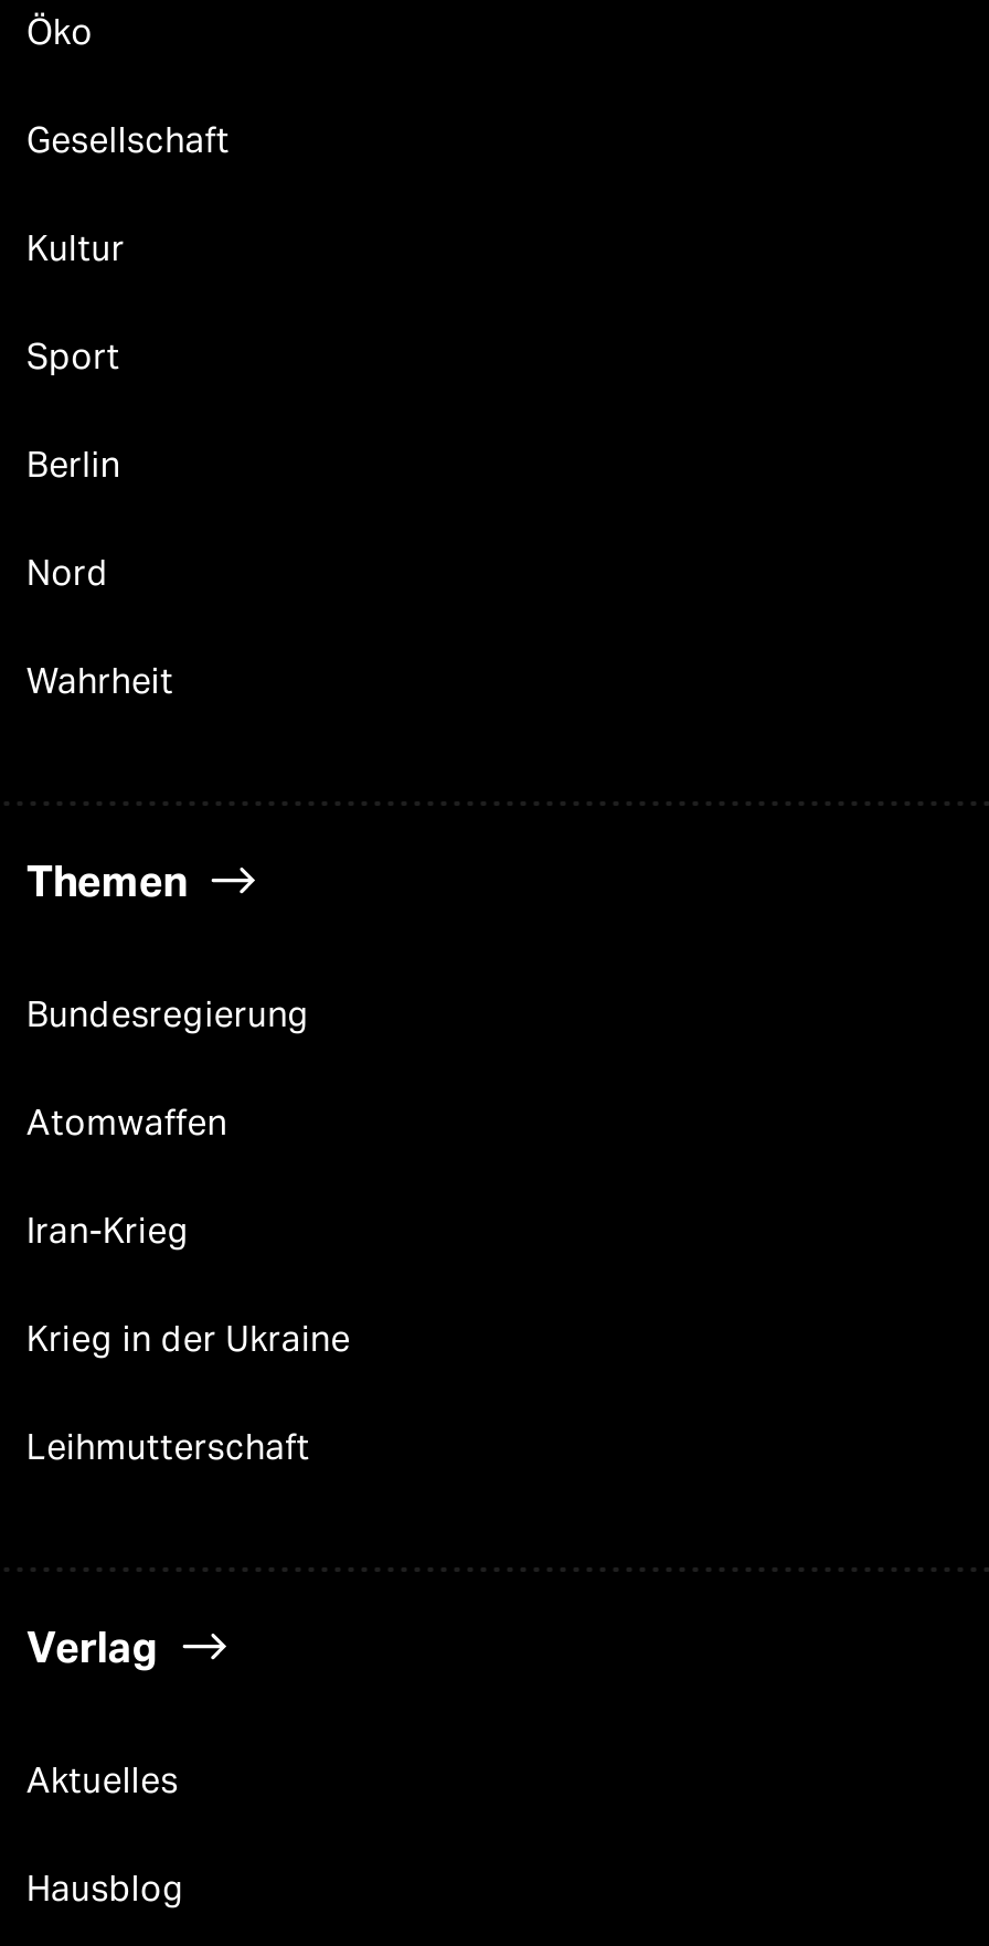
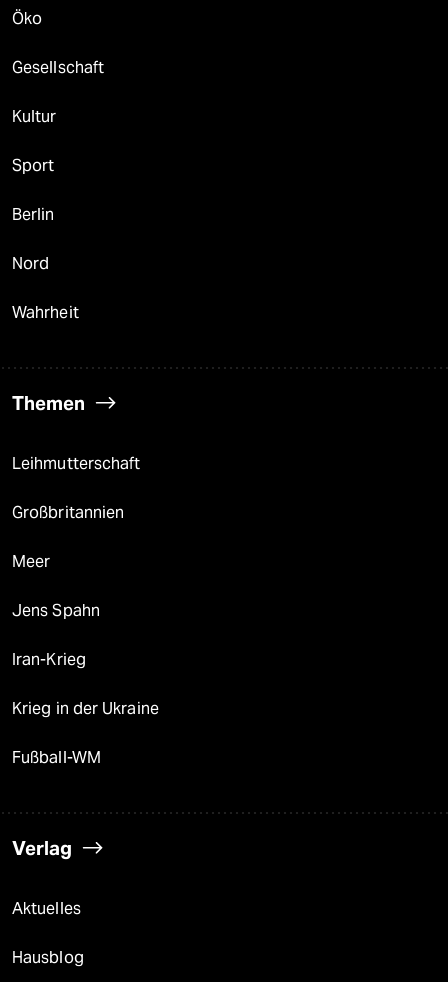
[26,993,310,1144] Bundesregierung | Atomwaffen -> [12,503,124,620] Großbritannien | Meer | Jens Spahn
none -> [12,748,101,767] Fußball-WM
moved [26,1426,310,1468] -> [12,454,140,473]: Leihmutterschaft

